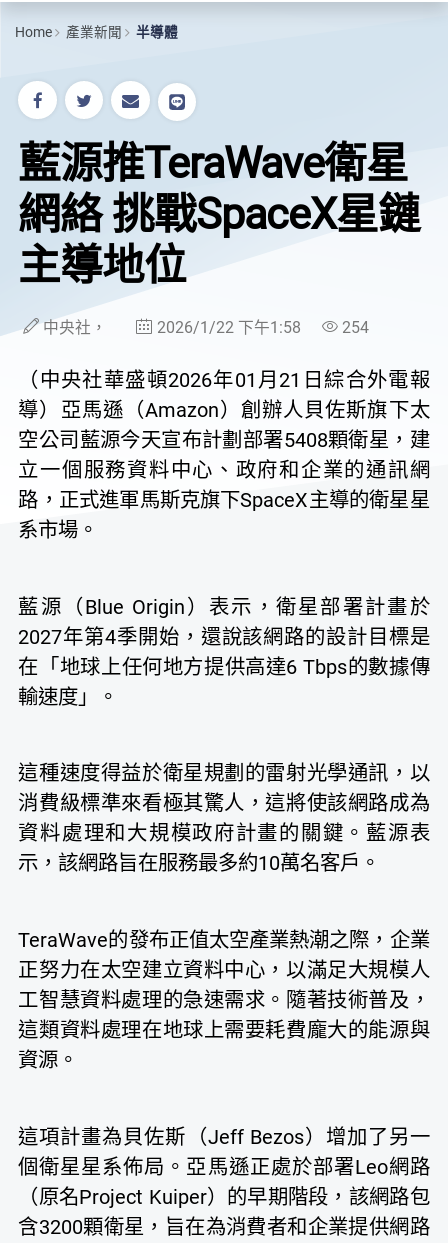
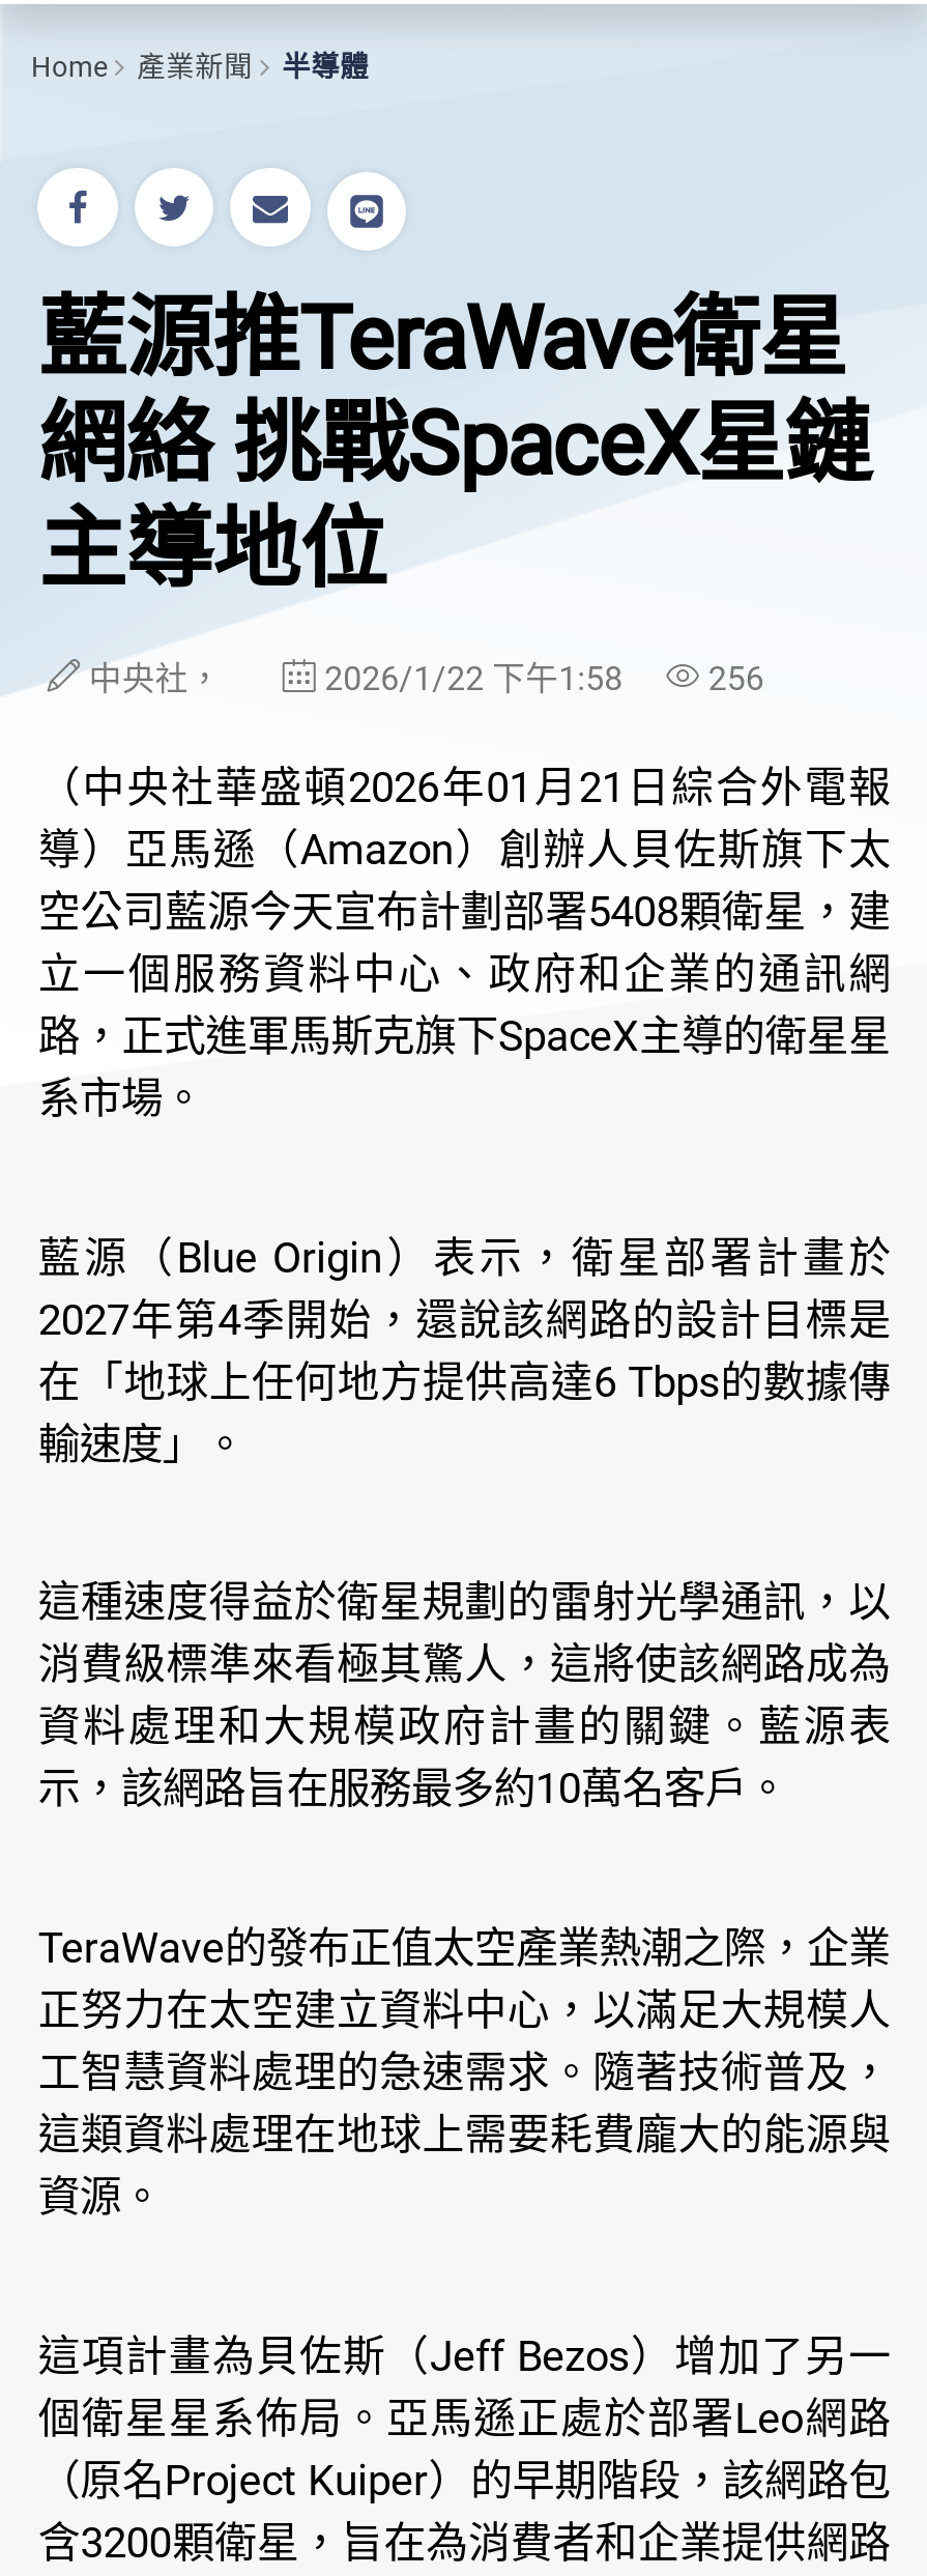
[342,318,369,337] 254 -> [708,660,764,699] 256

